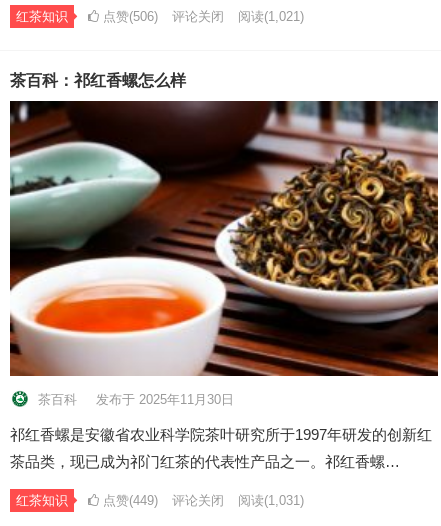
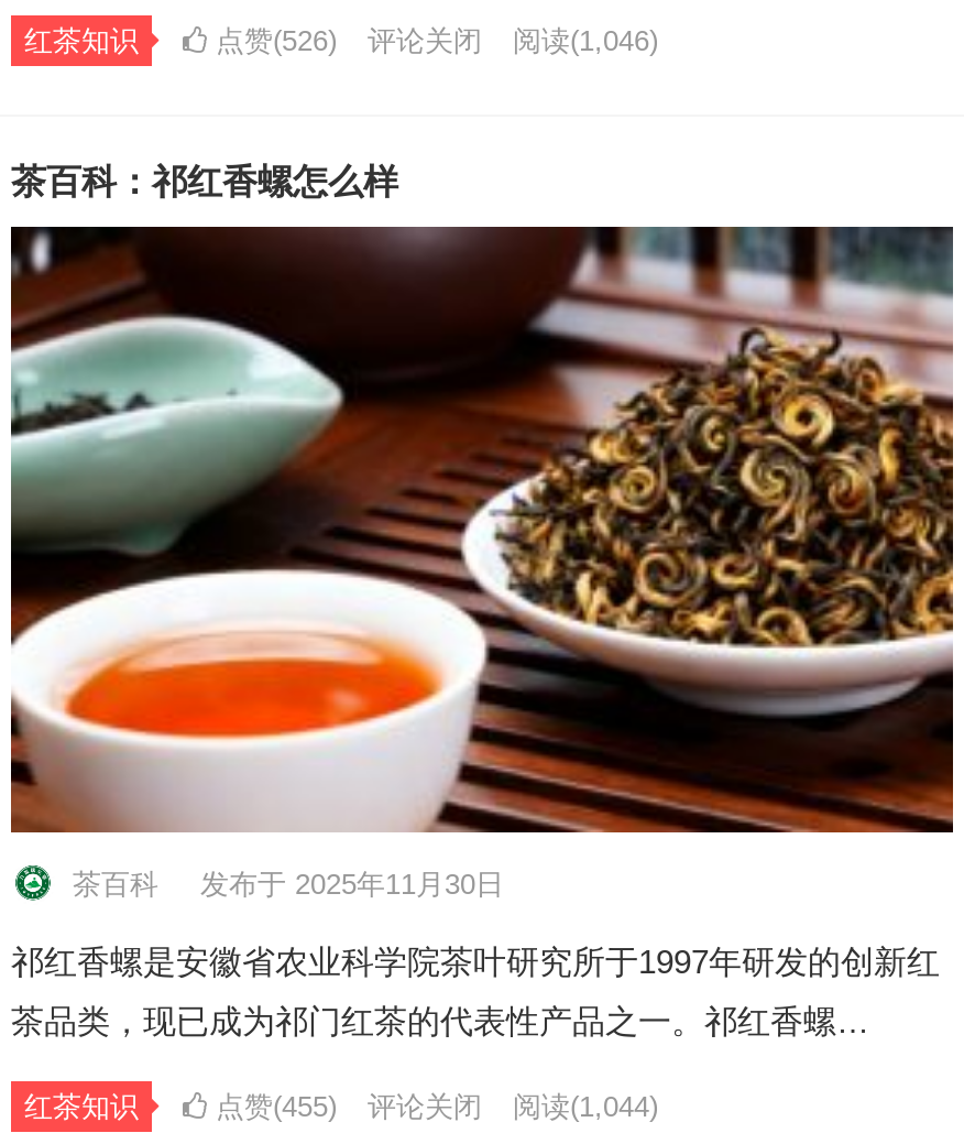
[99,9,158,24] 点赞(506) -> [207,24,337,57] 点赞(526)
[238,9,304,24] 阅读(1,021) -> [513,24,658,57] 阅读(1,046)
[99,493,158,508] 点赞(449) -> [207,1091,337,1124] 点赞(455)
[238,493,304,508] 阅读(1,031) -> [513,1091,658,1124] 阅读(1,044)

